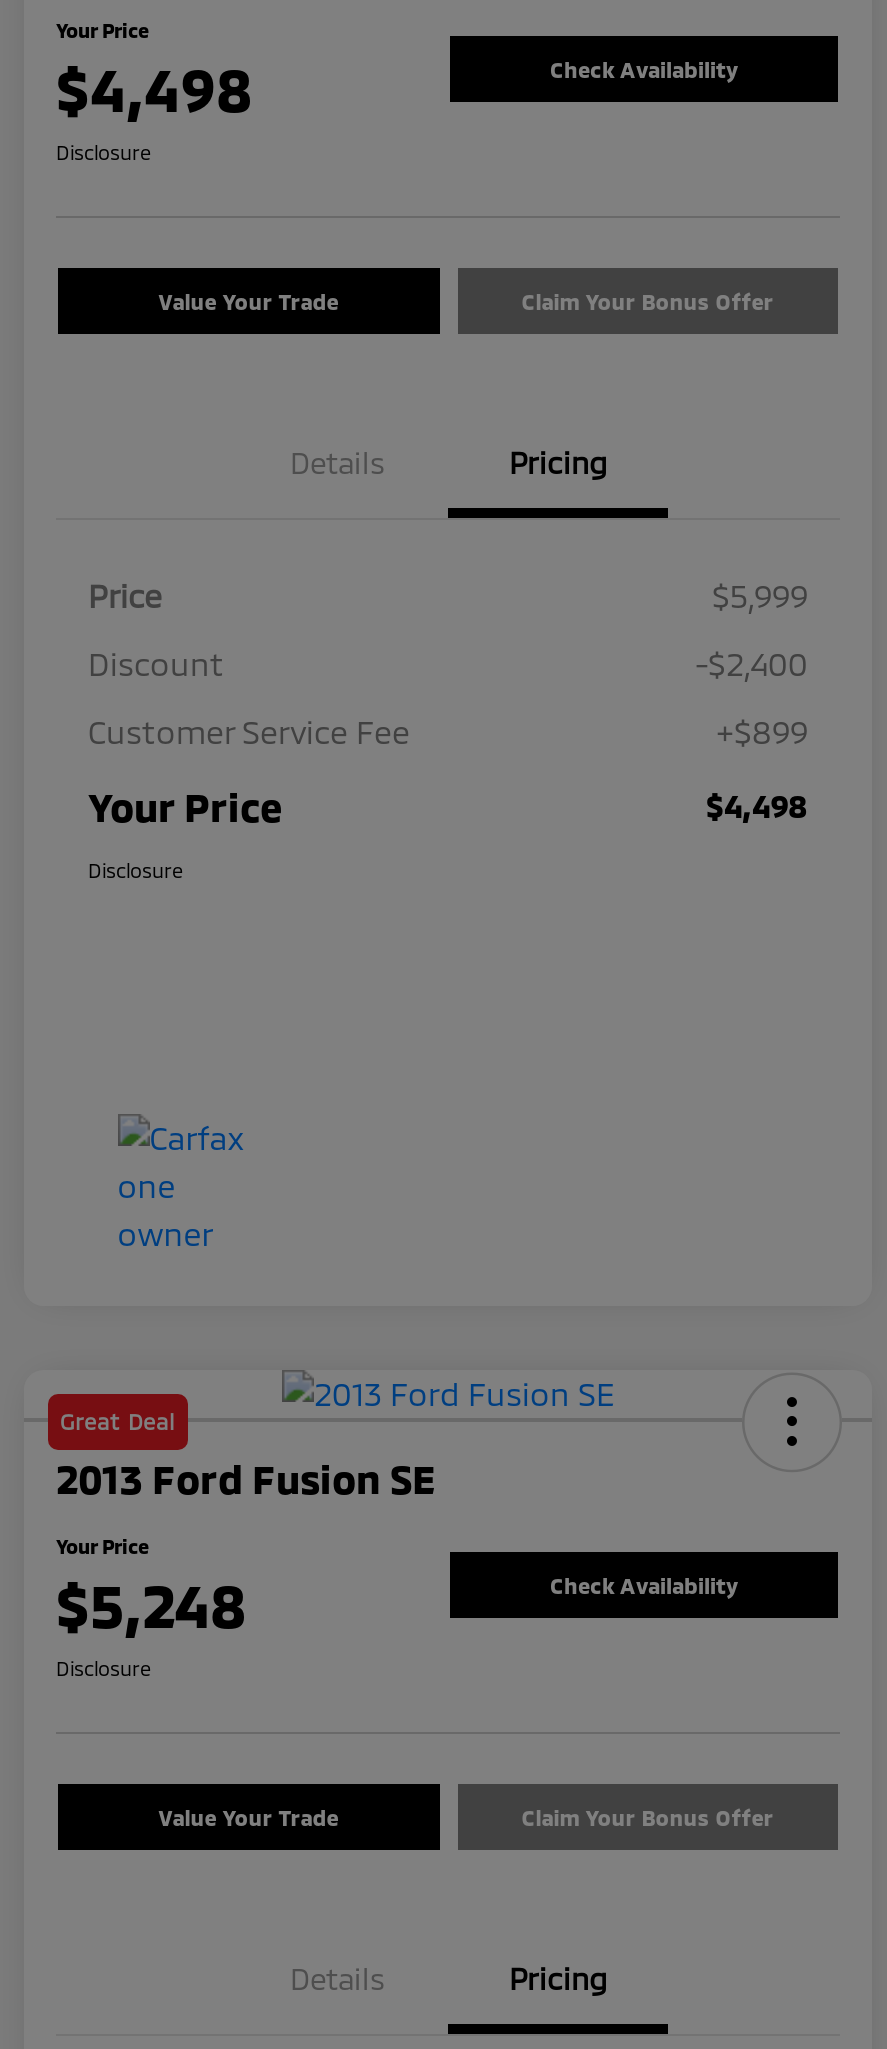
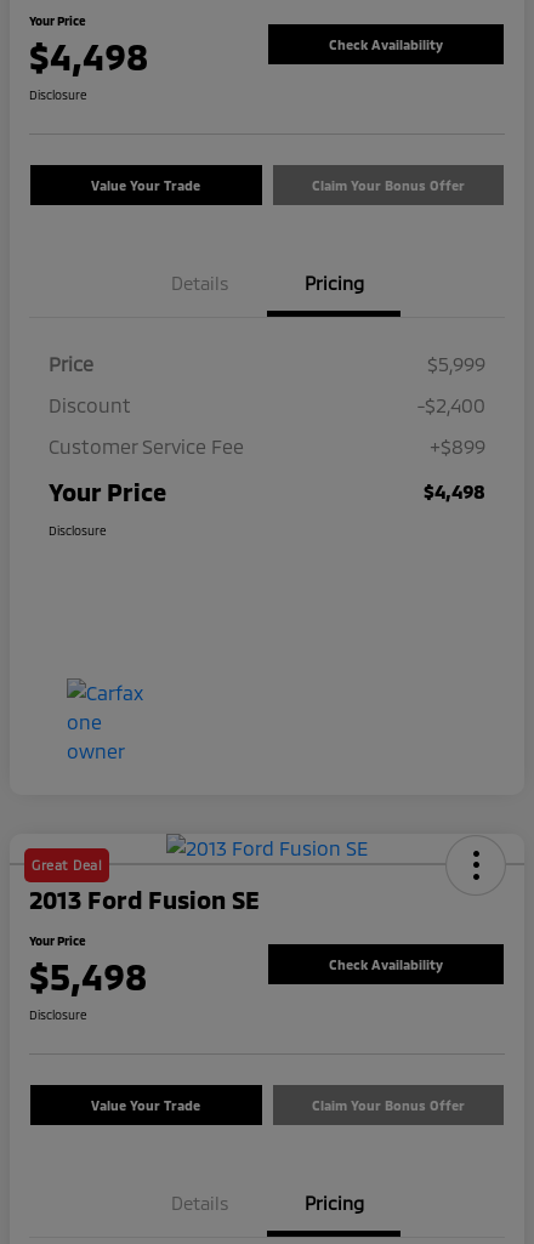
[56,1568,246,1640] $5,248 -> [29,954,147,998] $5,498

